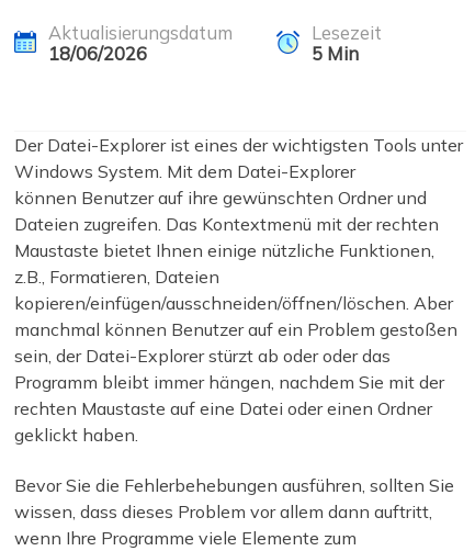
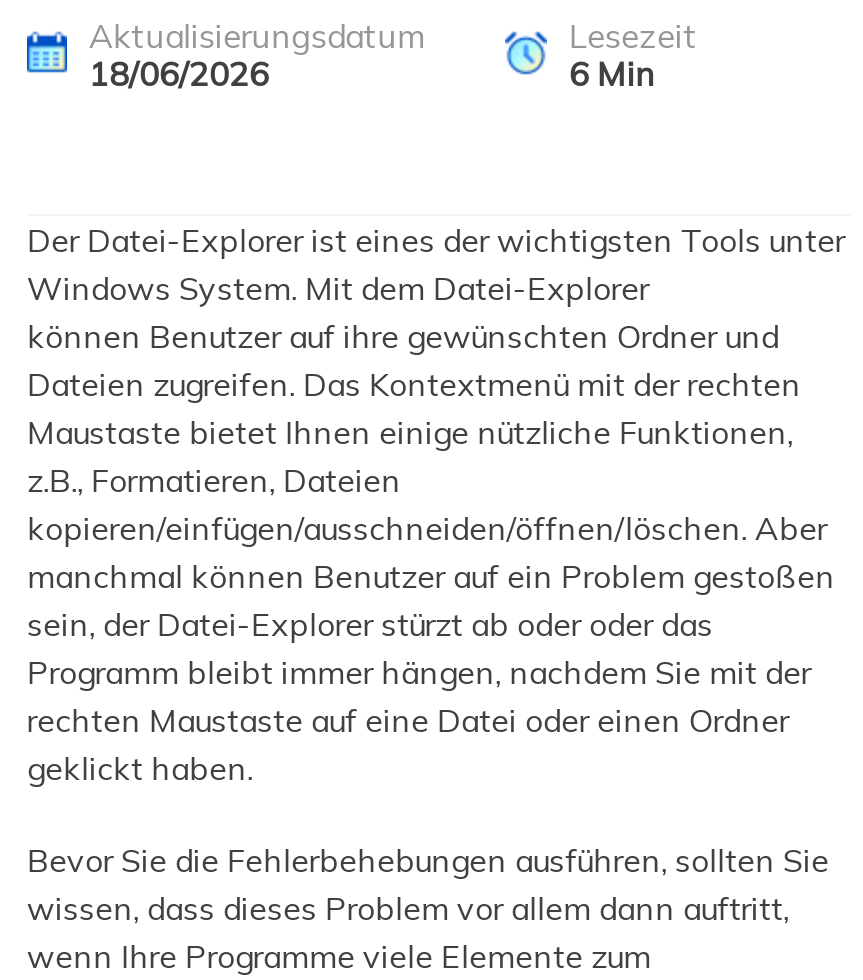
[311,41,359,64] 5 Min -> [569,51,655,93] 6 Min

